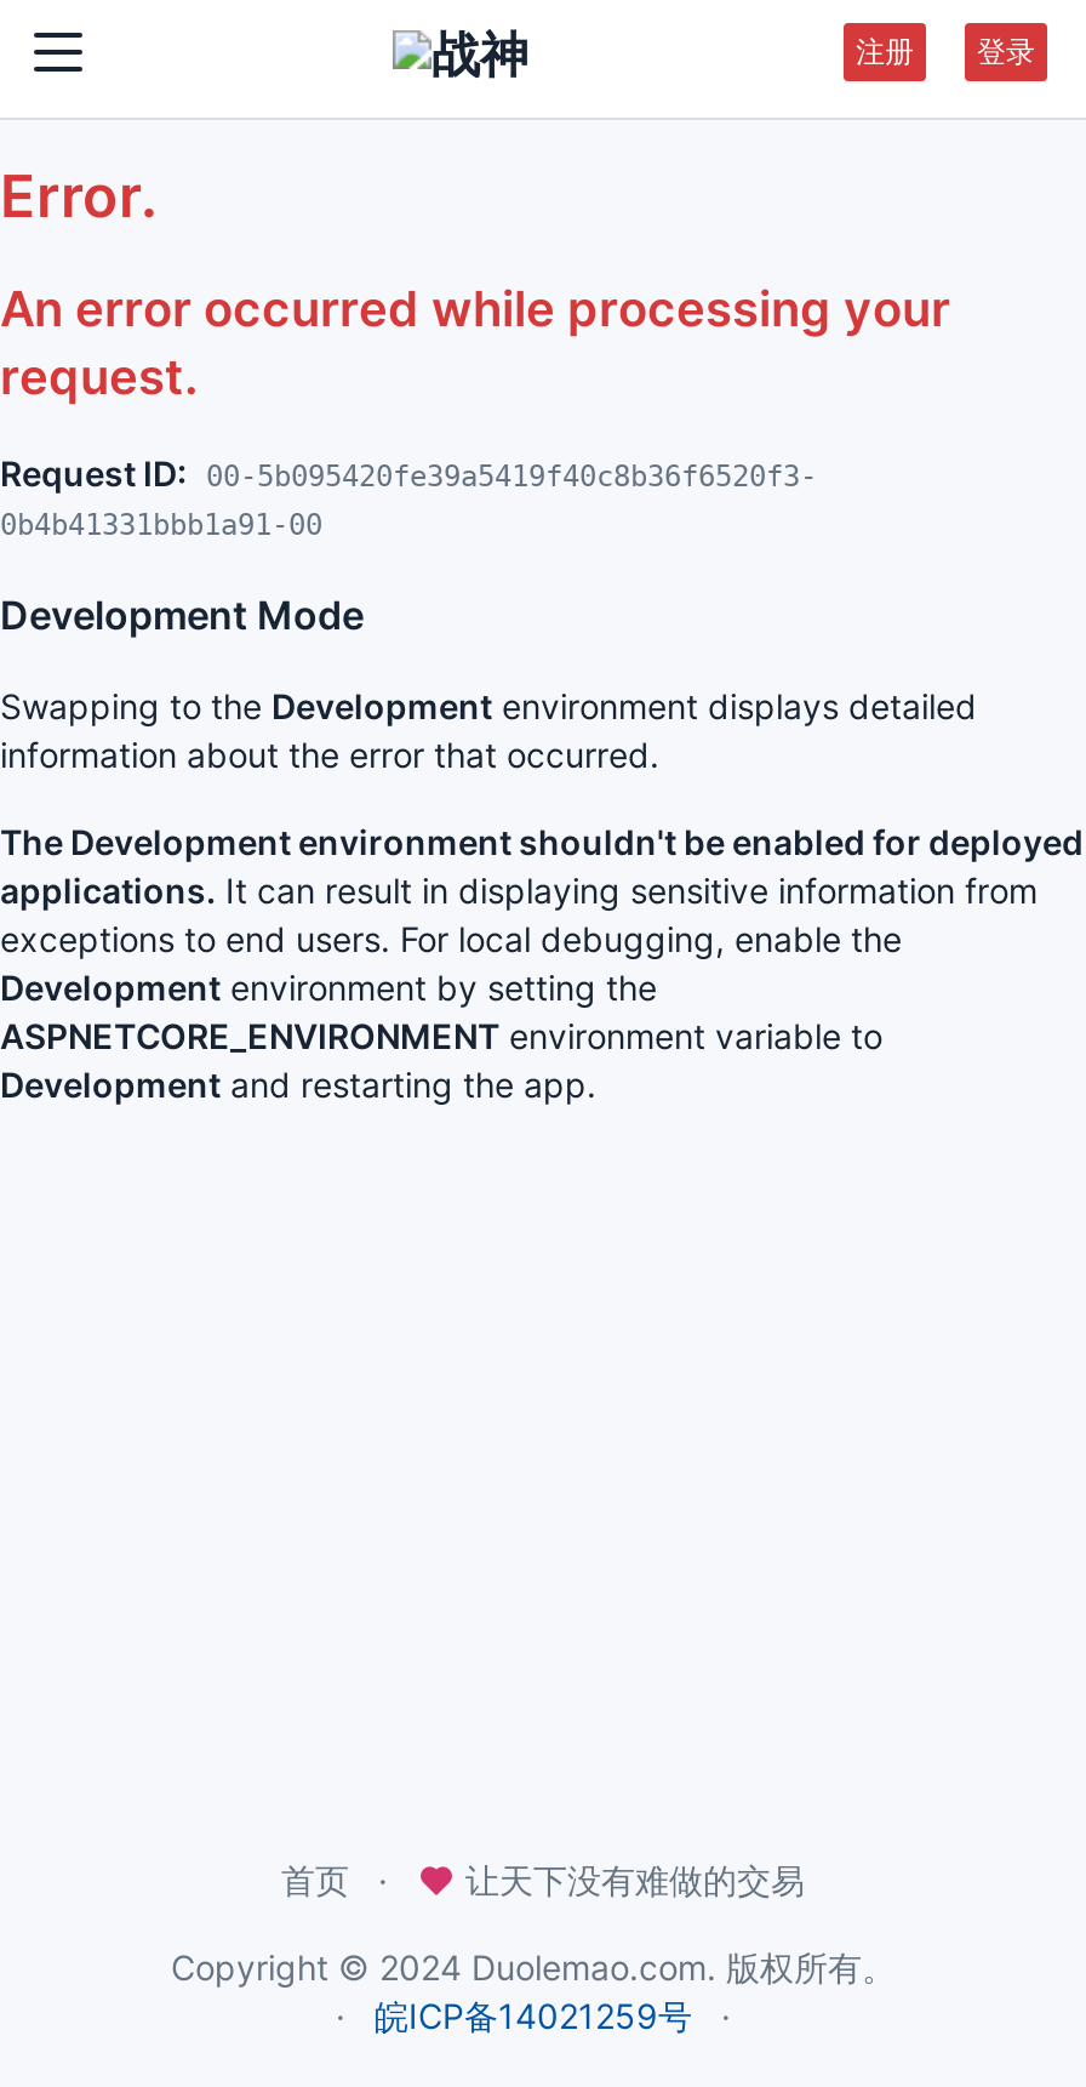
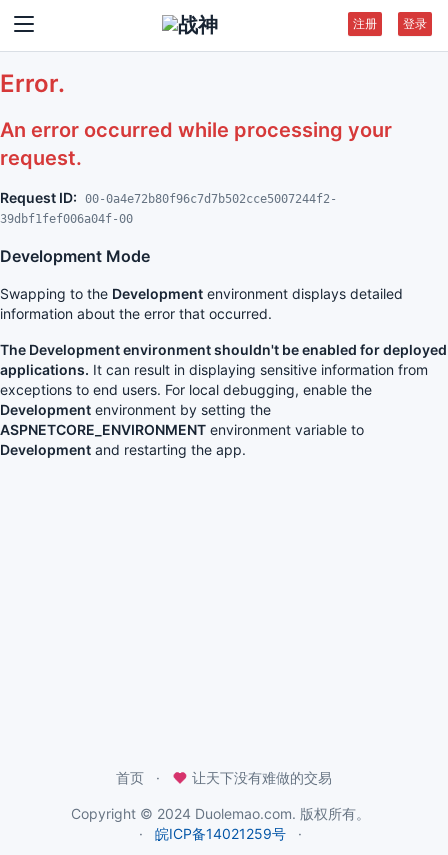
[0,452,817,542] Request ID: 00-5b095420fe39a5419f40c8b36f6520f3- | 0b4b41331bbb1a91-00 -> [0,189,337,226] Request ID: 00-0a4e72b80f96c7d7b502cce5007244f2- | 39dbf1fef006a04f-00

